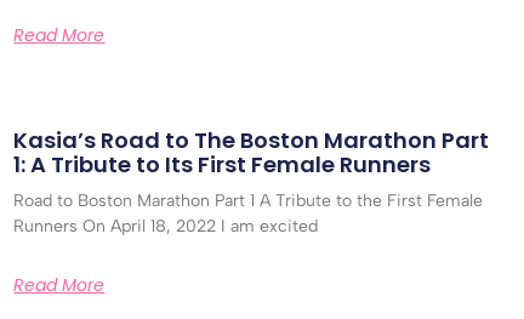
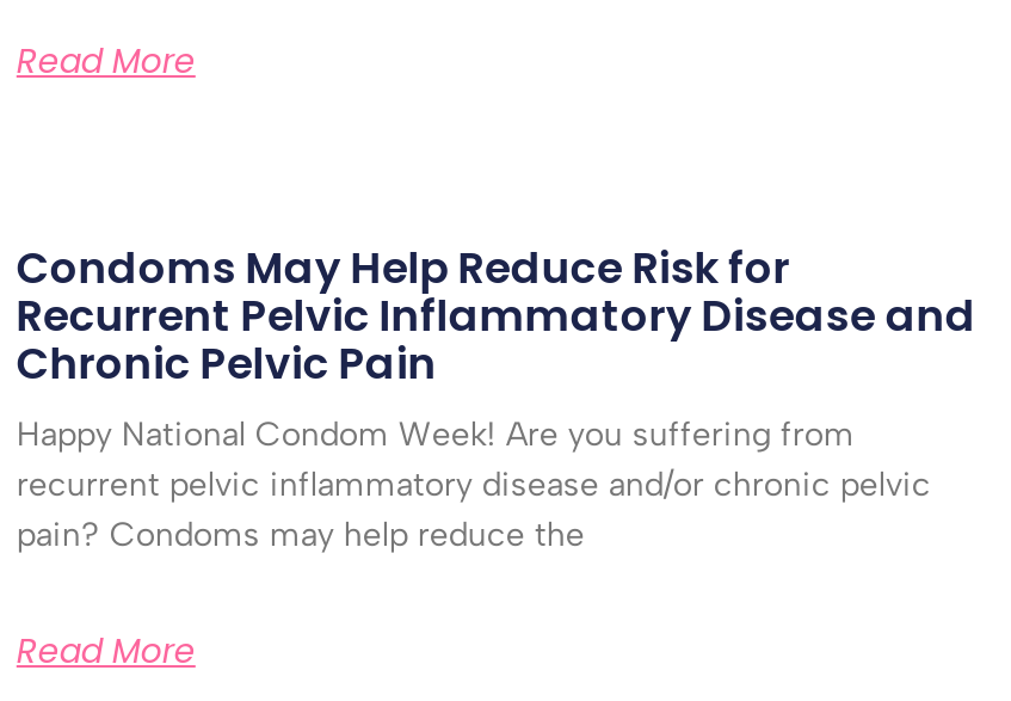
[14,125,489,236] Kasia’s Road to The Boston Marathon Part | 1: A Tribute to Its First Female Runners | Road to Boston Marathon Part 1 A Tribute to the First Female | Runners On April 18, 2022 I am excited -> [16,237,976,555] Condoms May Help Reduce Risk for | Recurrent Pelvic Inflammatory Disease and | Chronic Pelvic Pain | Happy National Condom Week! Are you suffering from | recurrent pelvic inflammatory disease and/or chronic pelvic | pain? Condoms may help reduce the

